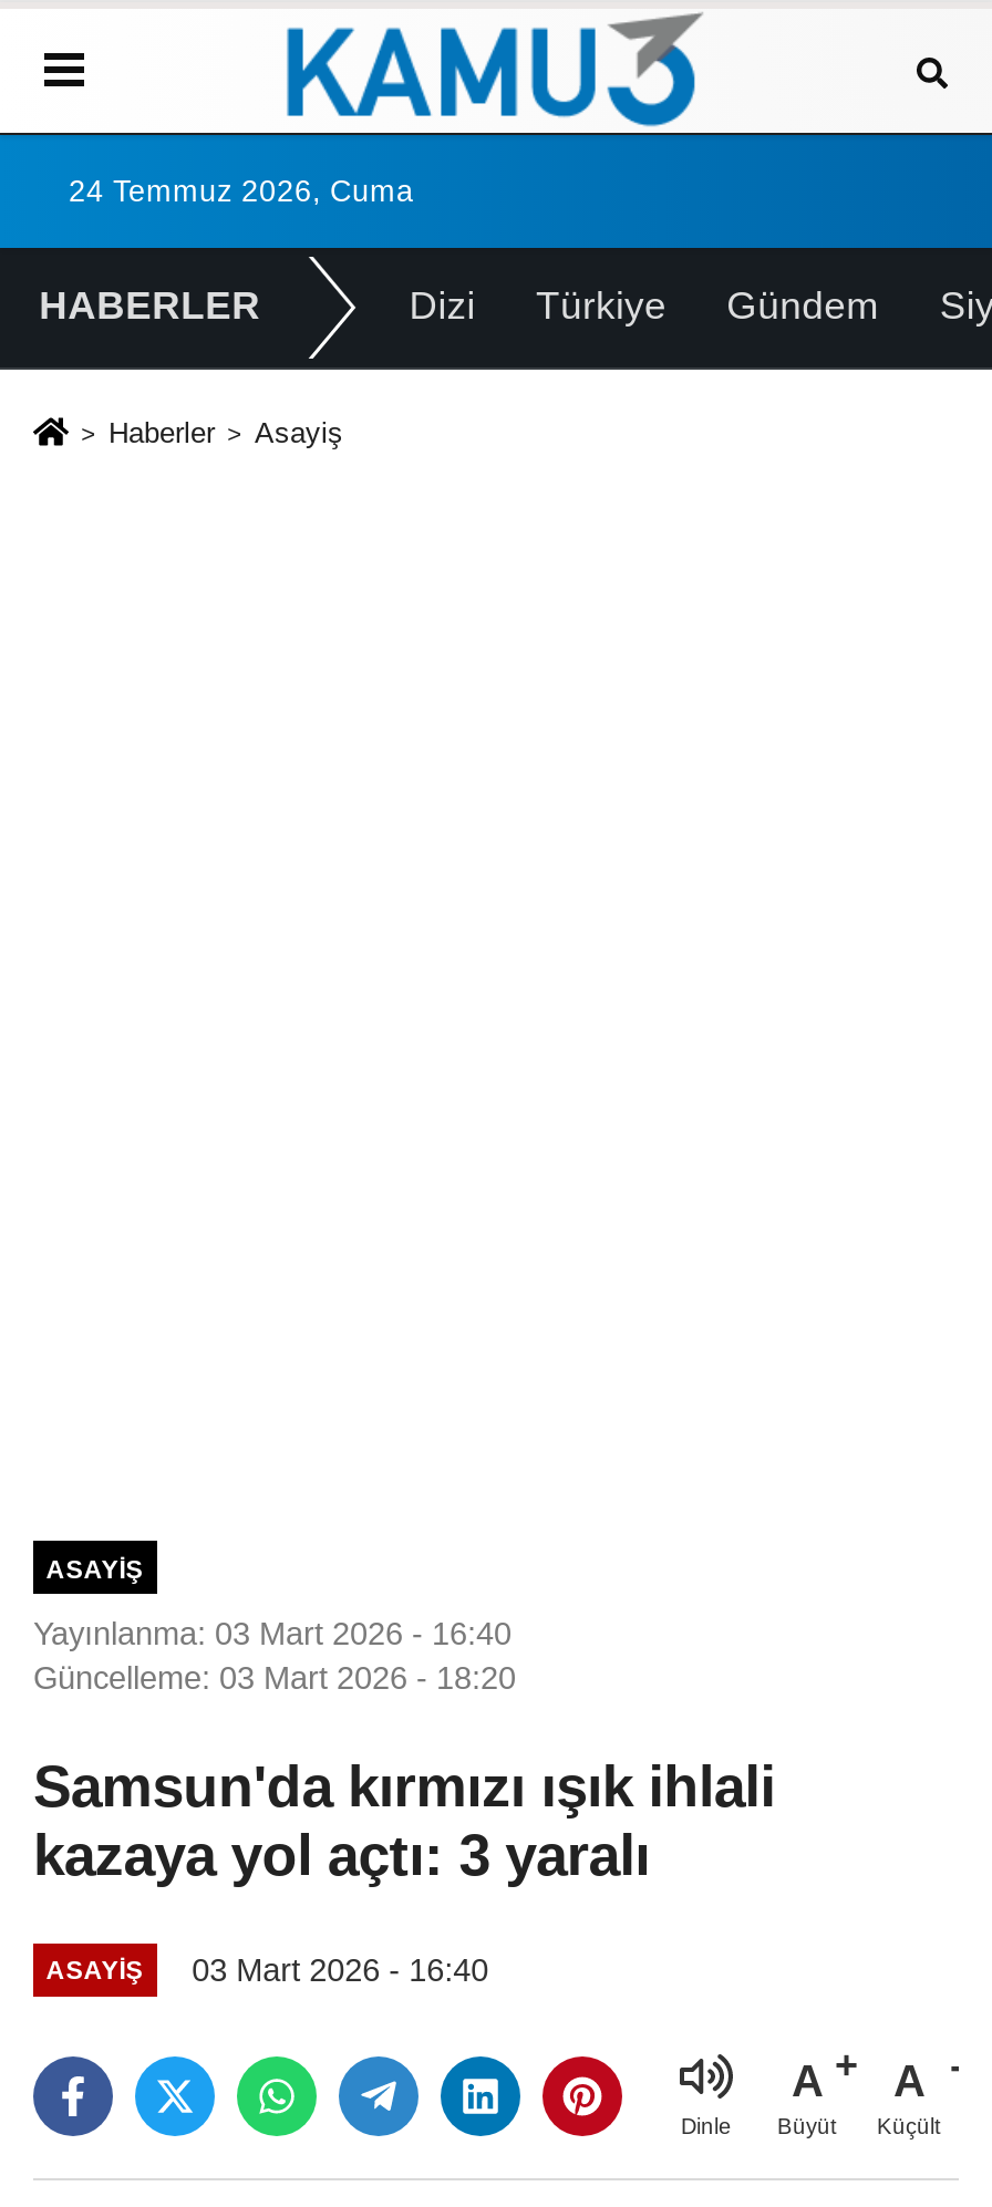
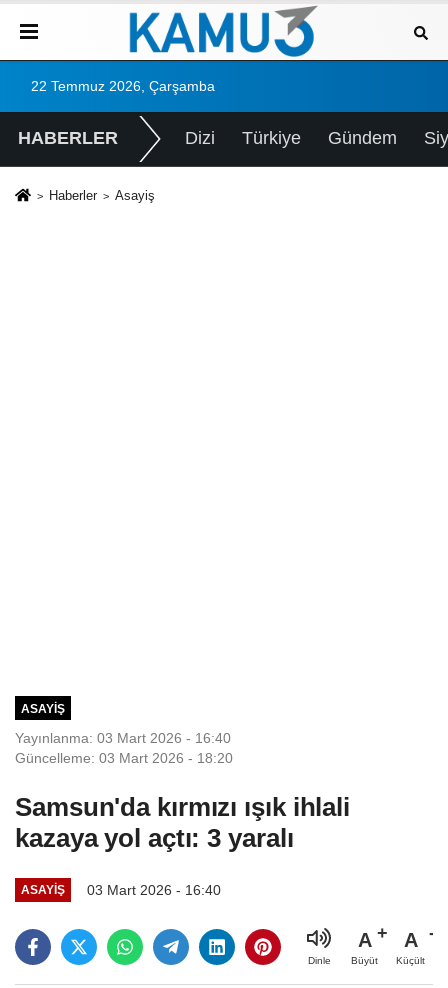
[69,175,414,208] 24 Temmuz 2026, Cuma -> [31,79,215,94] 22 Temmuz 2026, Çarşamba

